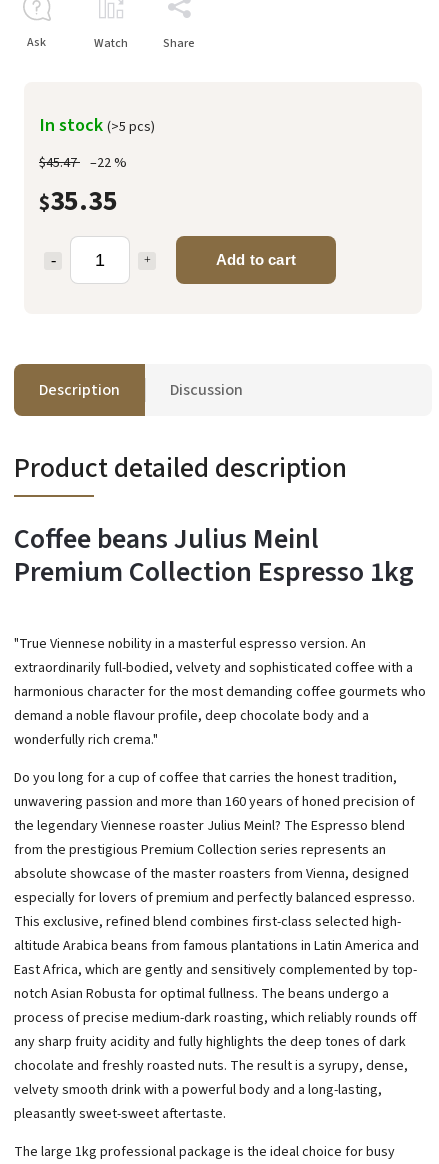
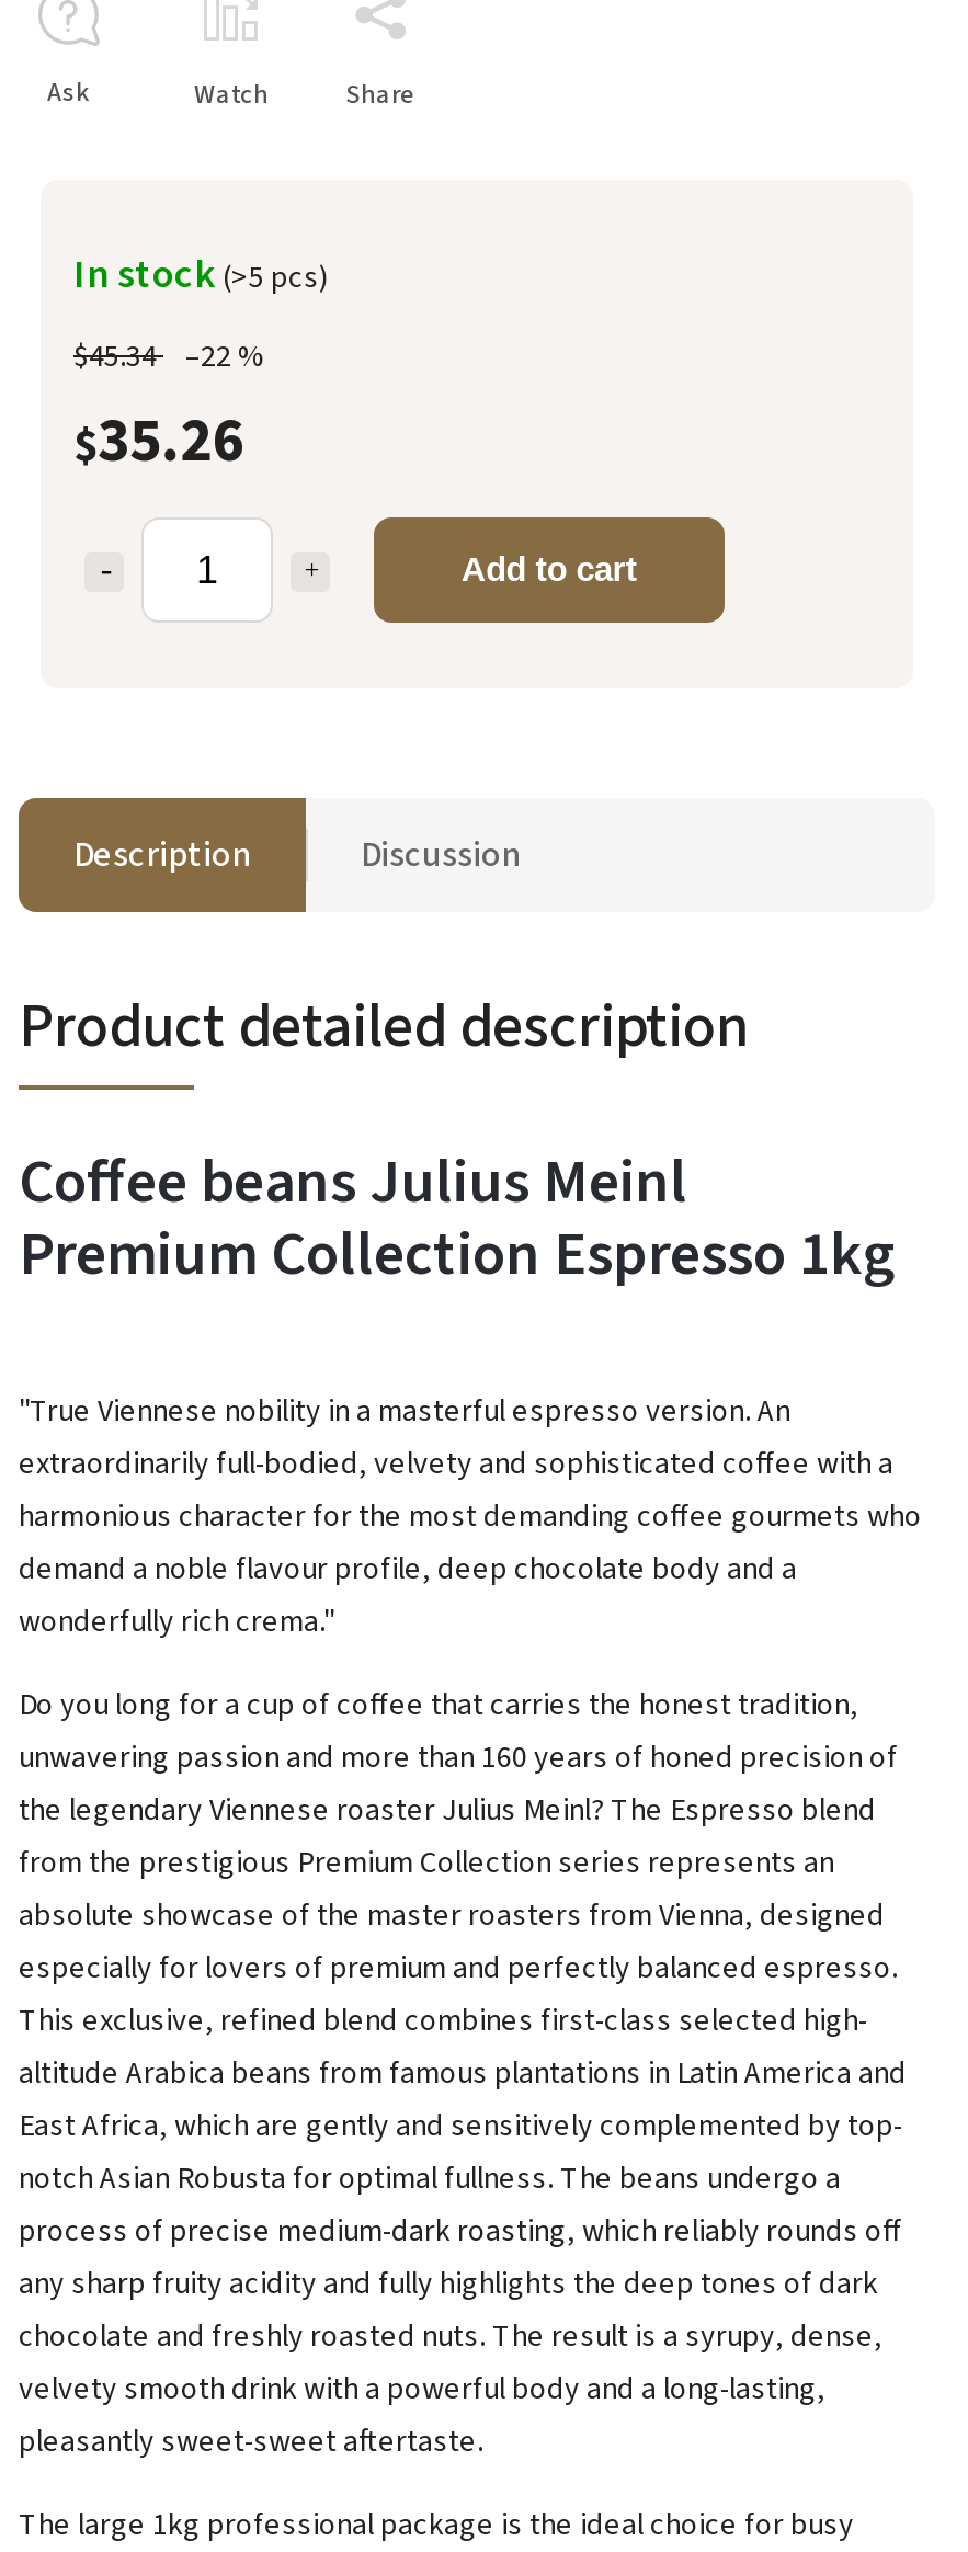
[39,152,127,172] $45.47 –22 % -> [73,334,266,378] $45.34 –22 %
[39,180,117,220] $35.35 -> [73,396,245,483] $35.26

